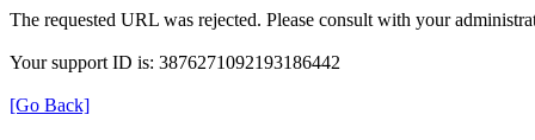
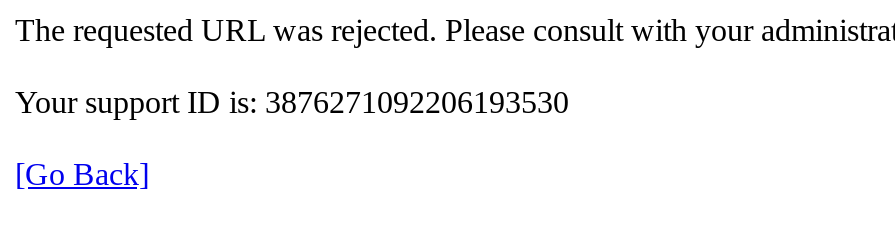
[10,52,340,72] Your support ID is: 3876271092193186442 -> [15,85,569,119] Your support ID is: 3876271092206193530

